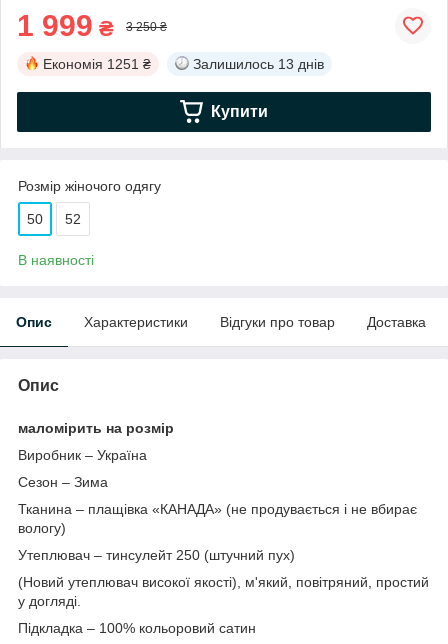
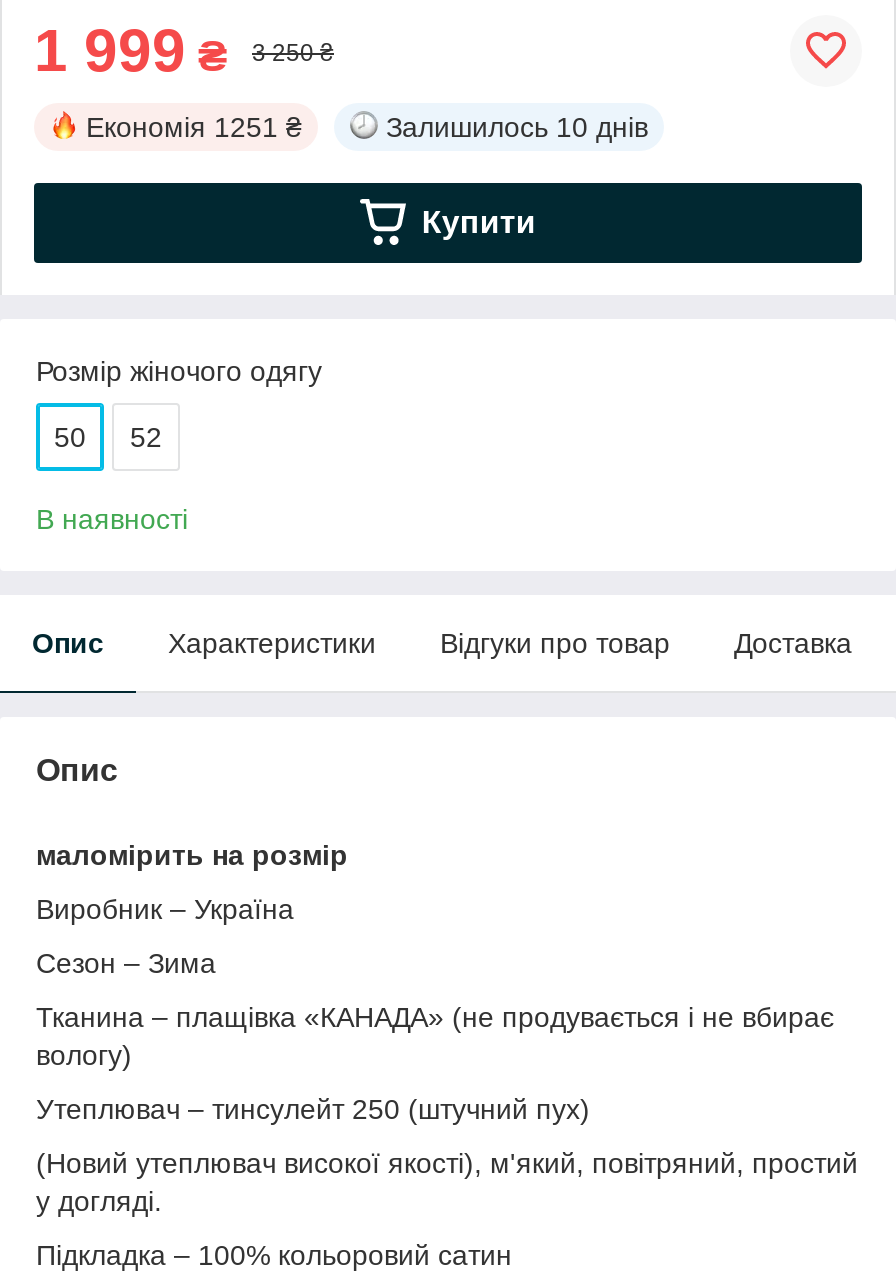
[193,56,324,72] Залишилось 13 днів -> [386,111,648,143] Залишилось 10 днів

